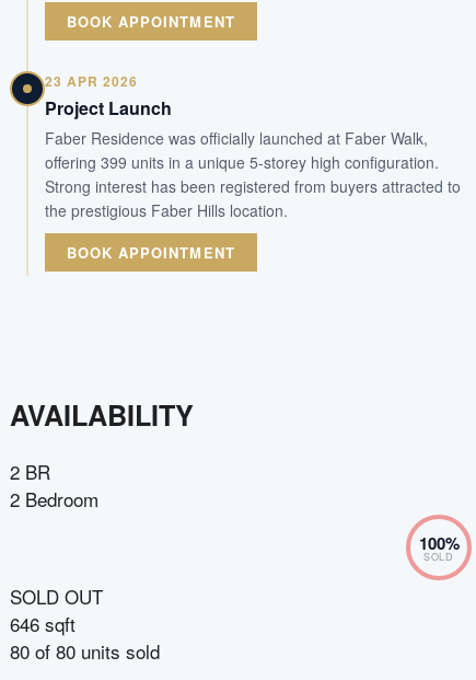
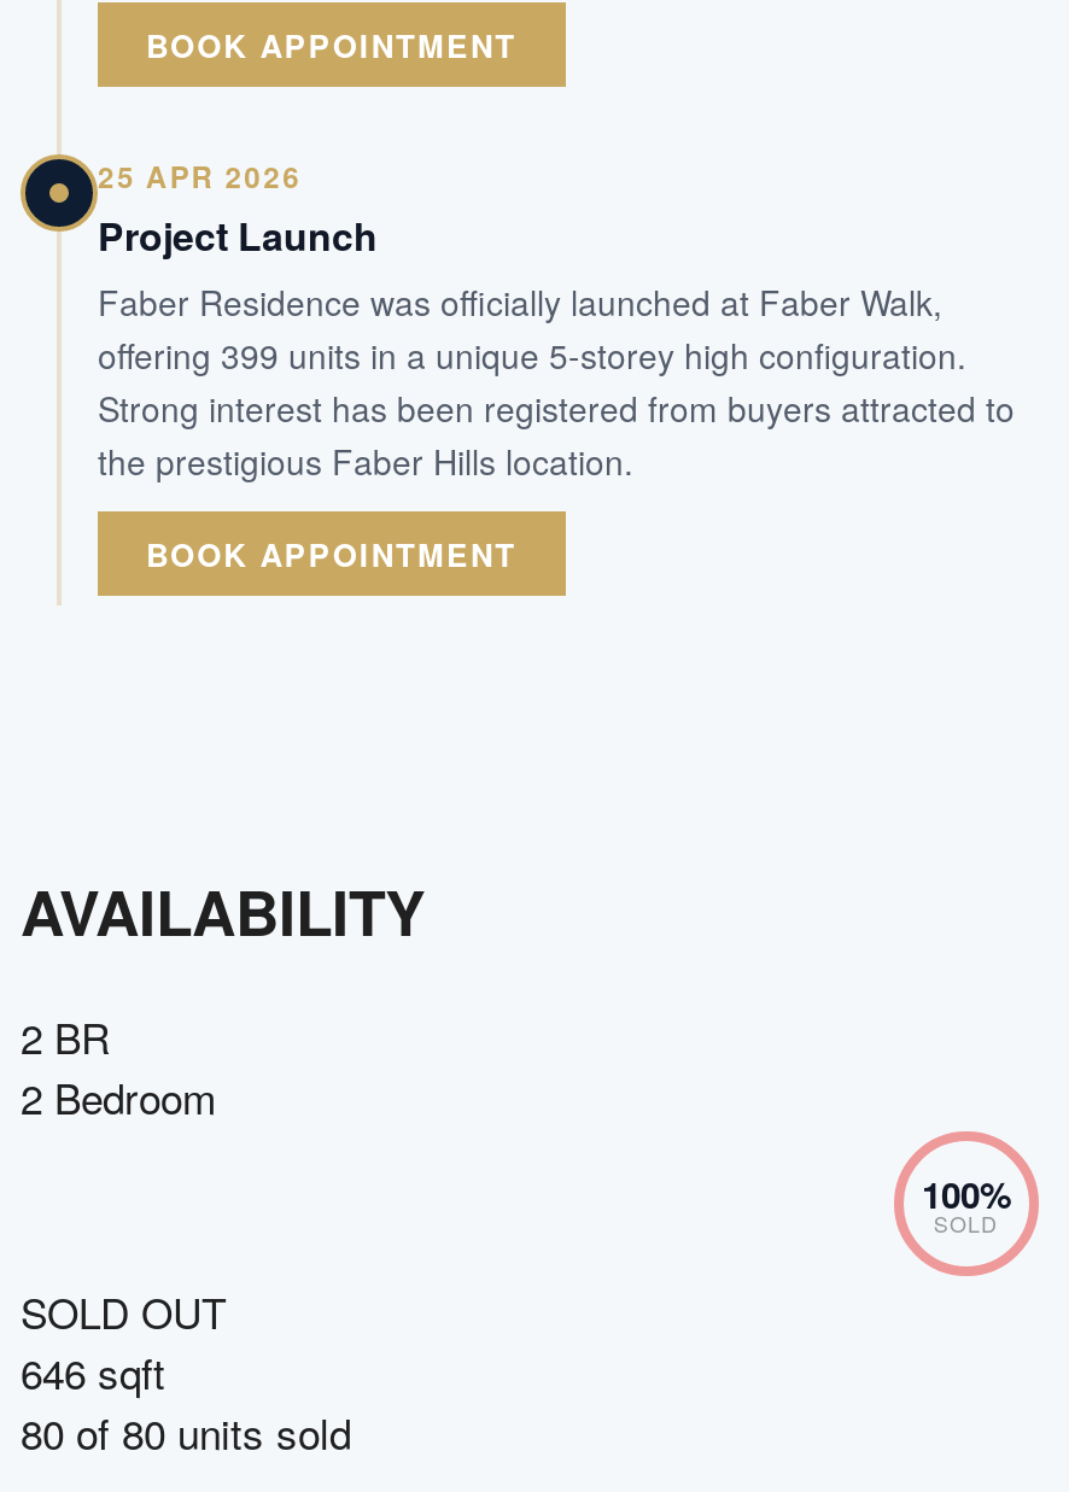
[45,71,137,91] 23 APR 2026 -> [98,154,302,198] 25 APR 2026

